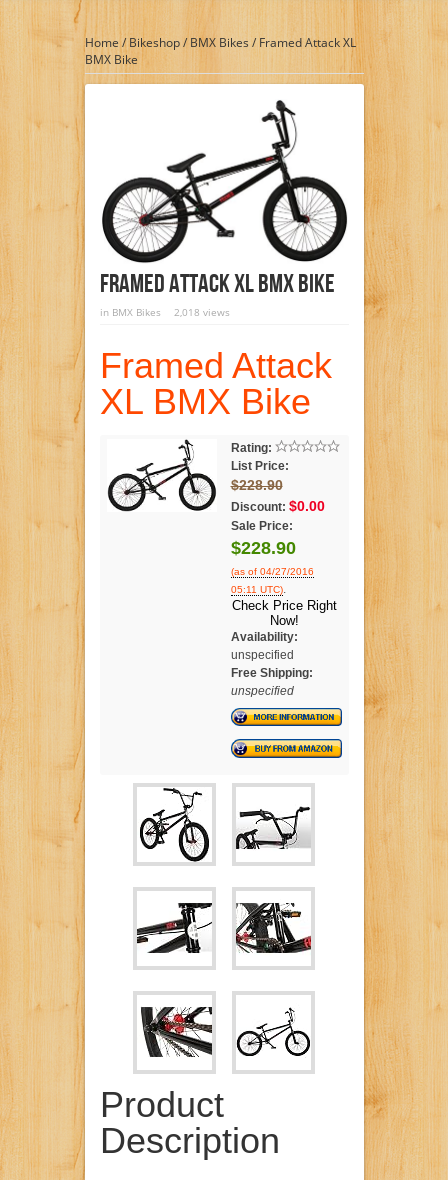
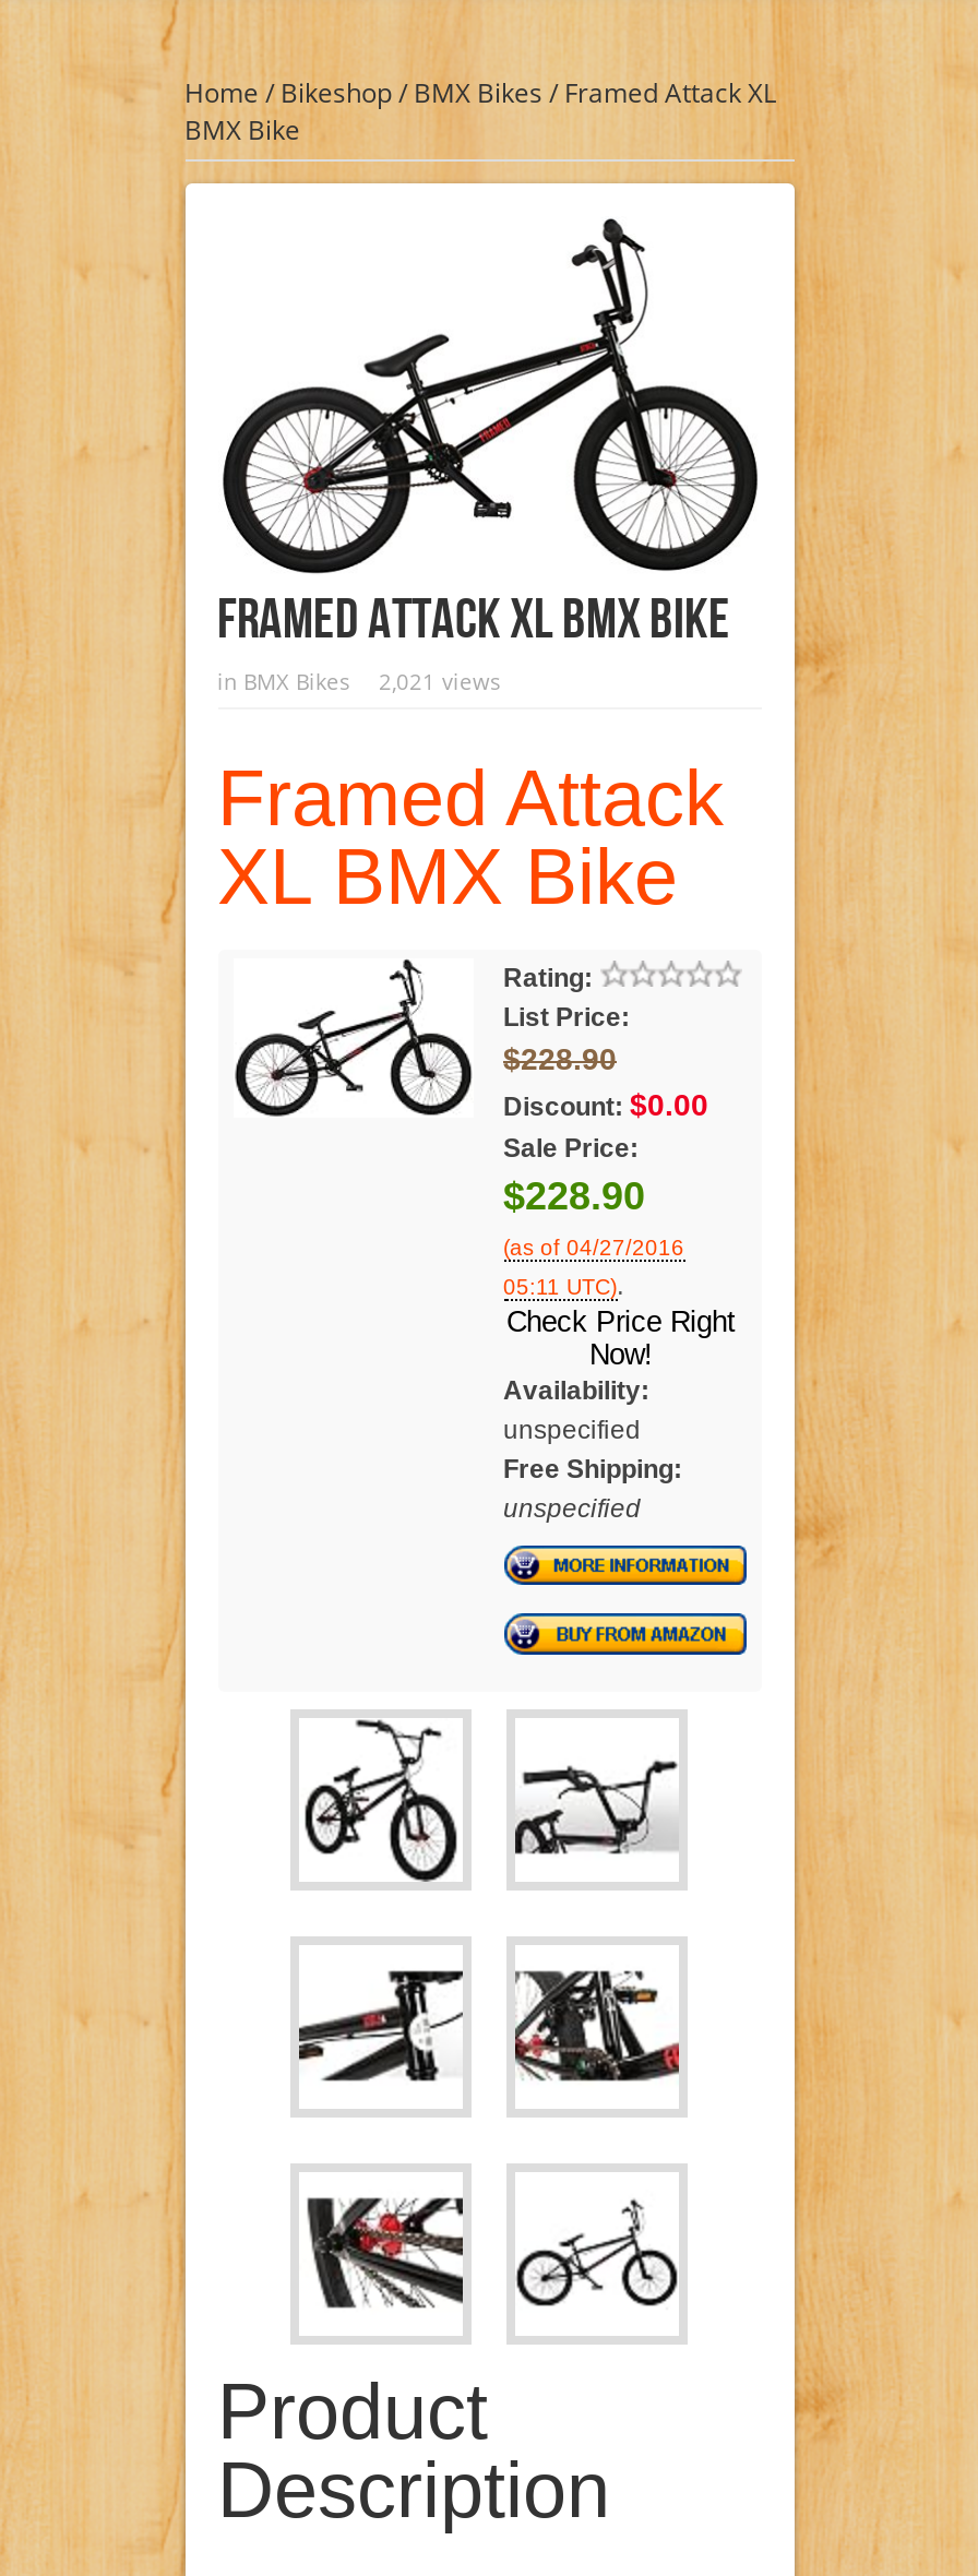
[99,305,229,319] in BMX Bikes 2,018 views -> [217,665,501,696] in BMX Bikes 2,021 views

